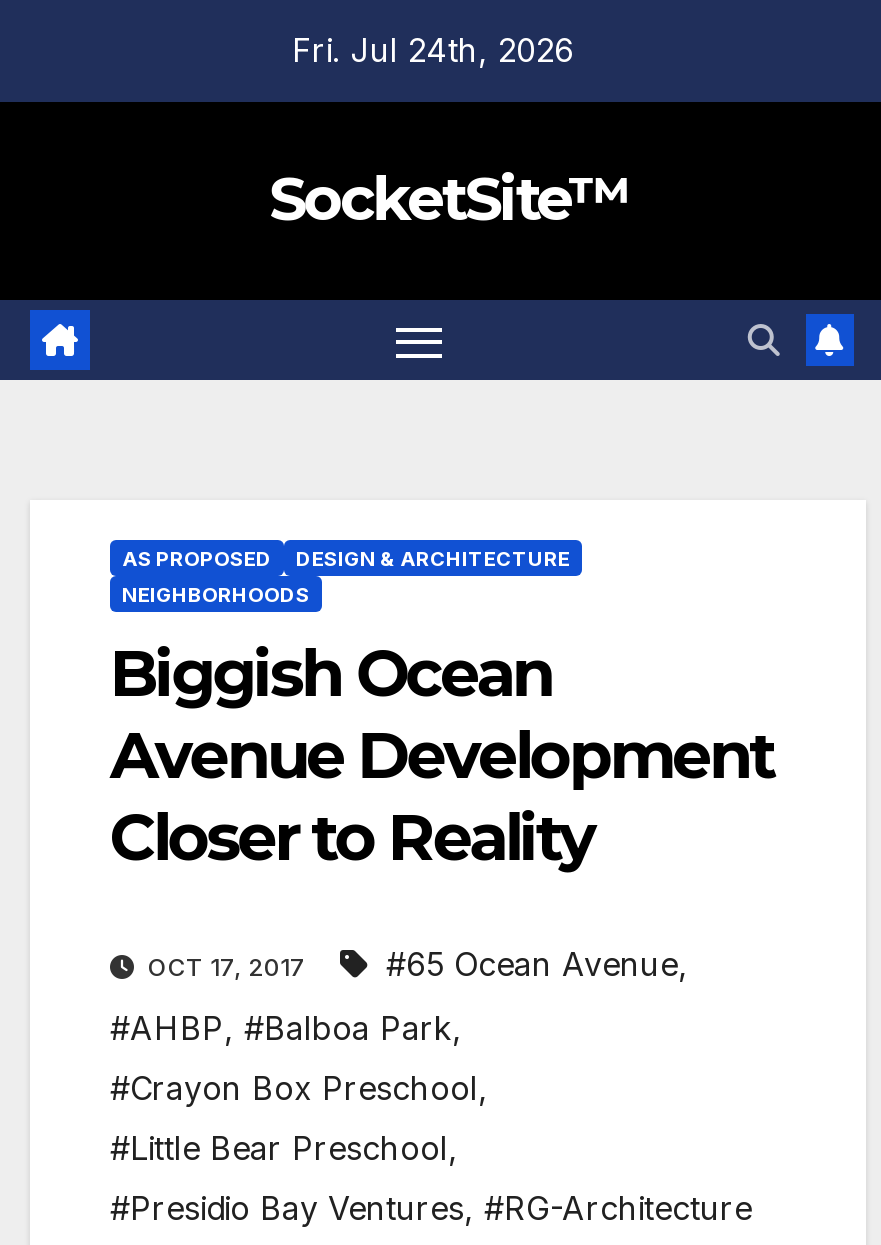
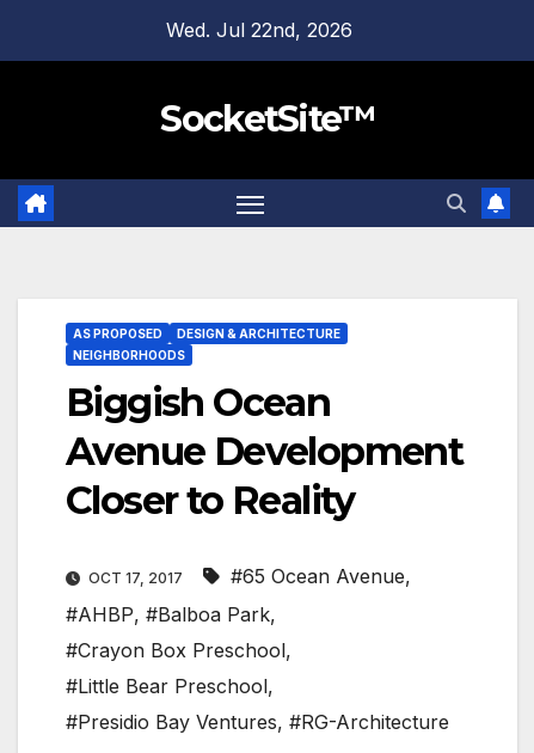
[292,30,574,70] Fri. Jul 24th, 2026 -> [165,18,352,42] Wed. Jul 22nd, 2026

